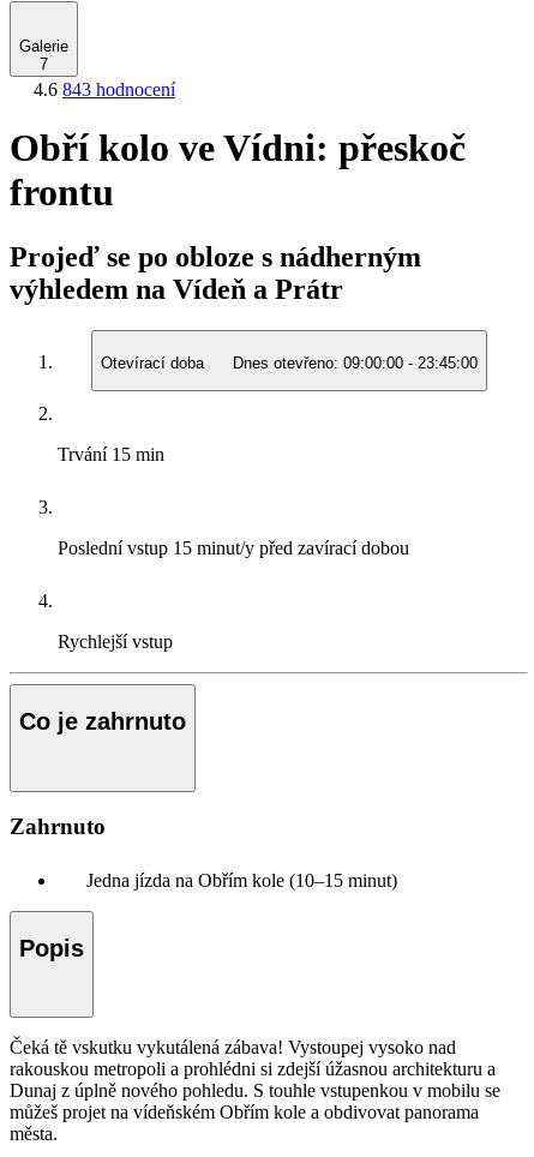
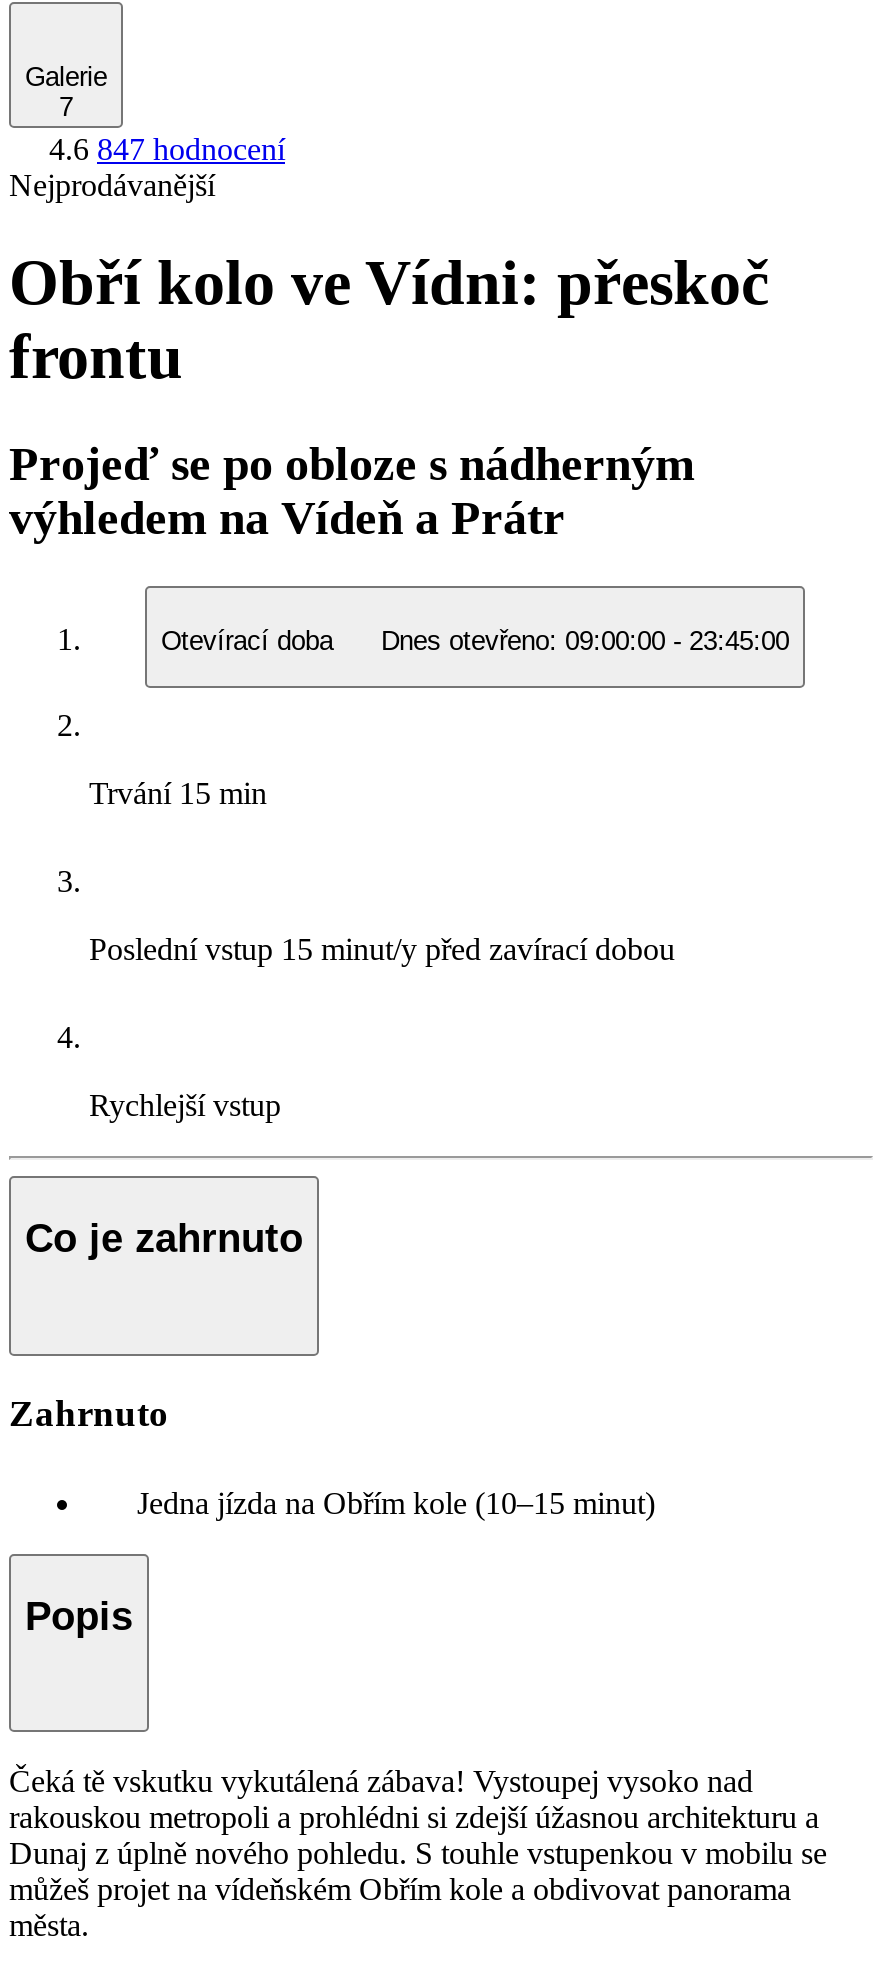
[34,79,175,100] 4.6 843 hodnocení -> [9,132,285,202] 4.6 847 hodnocení | Nejprodávanější

